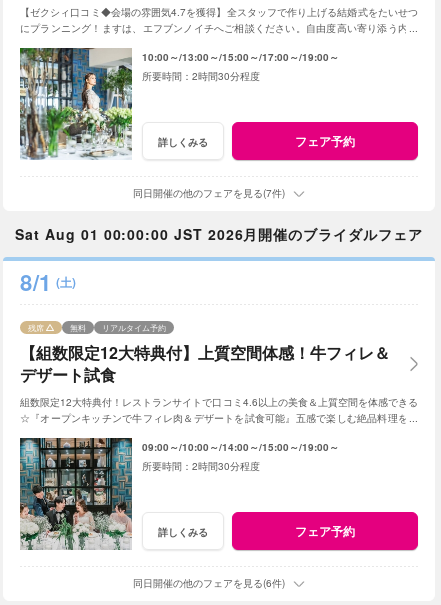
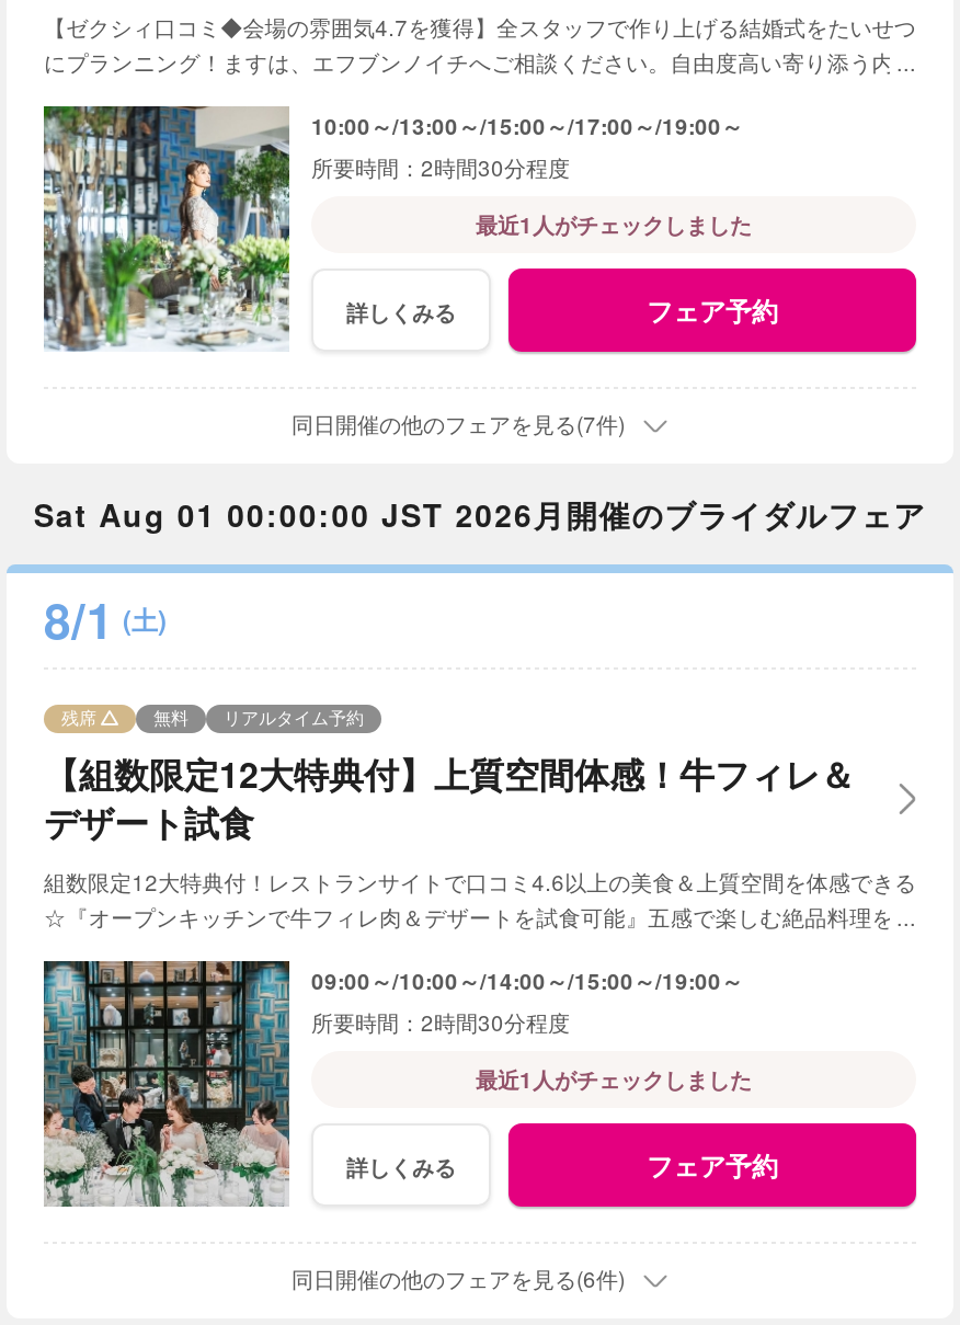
none -> [476,208,752,239] 最近1人がチェックしました
none -> [476,1064,752,1094] 最近1人がチェックしました

